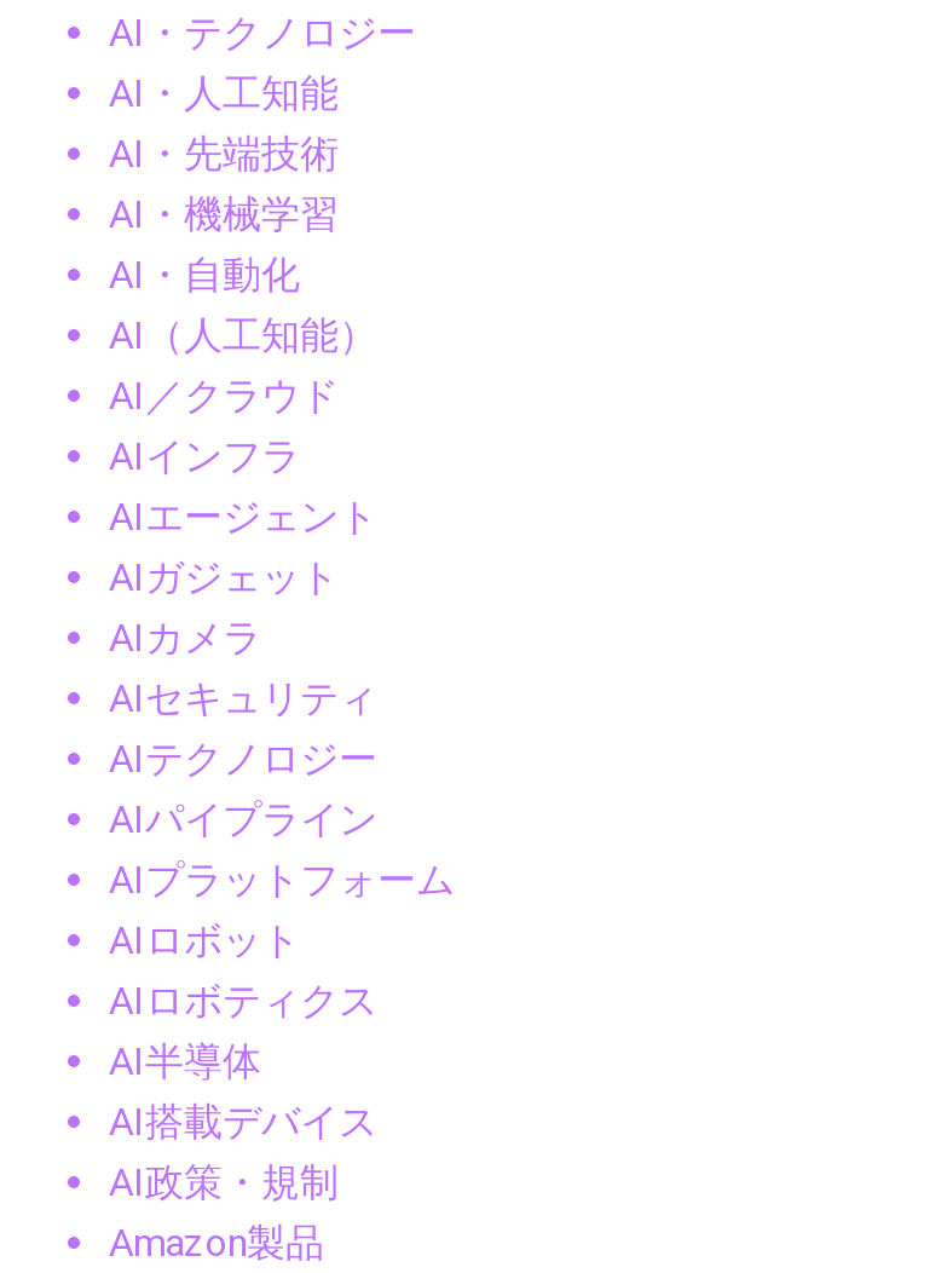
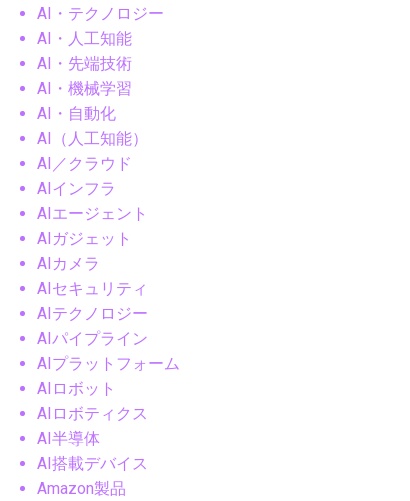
[109,1159,339,1205] AI政策・規制 -> none

